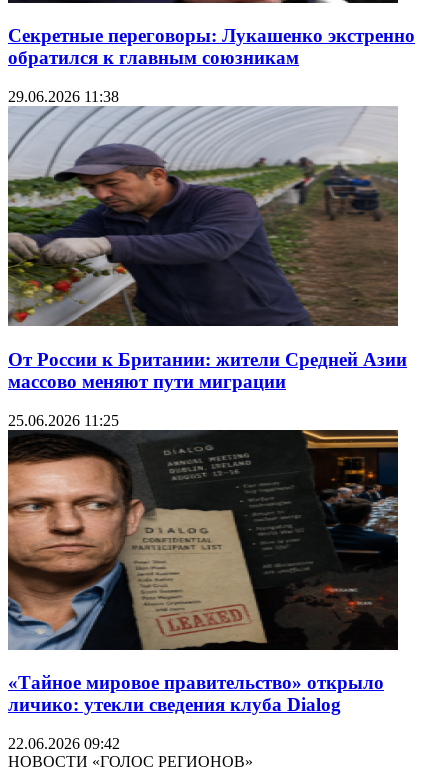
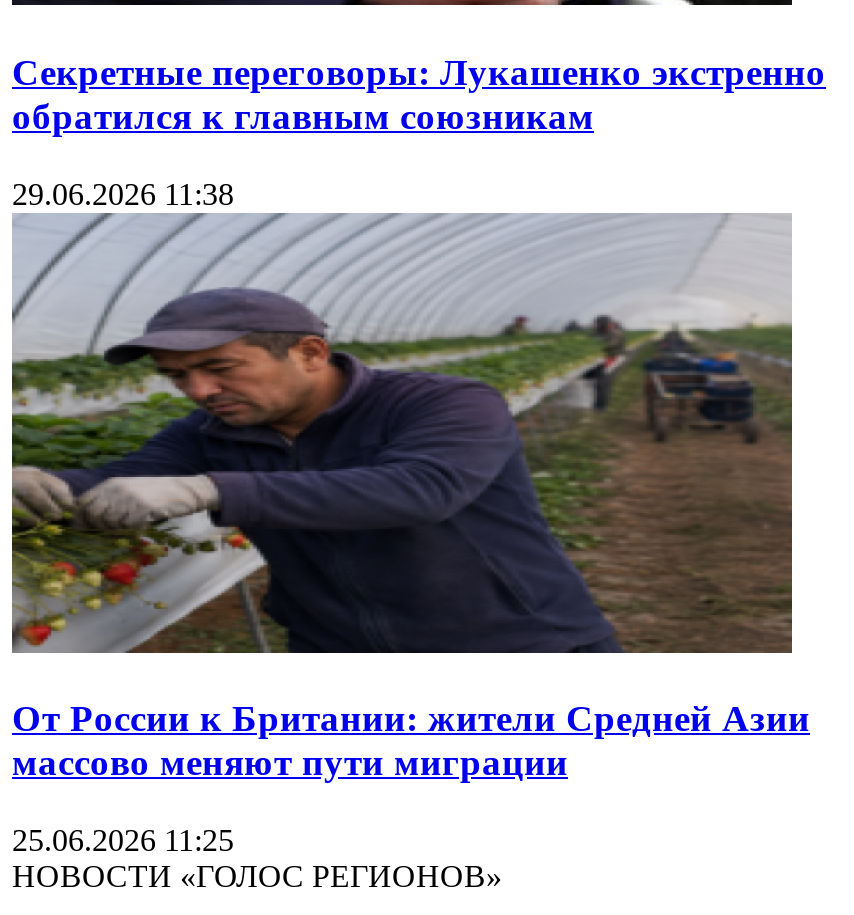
[7,429,399,752] [image] | «Тайное мировое правительство» открыло | личико: утекли сведения клуба Dialog | 22.06.2026 09:42 -> none

